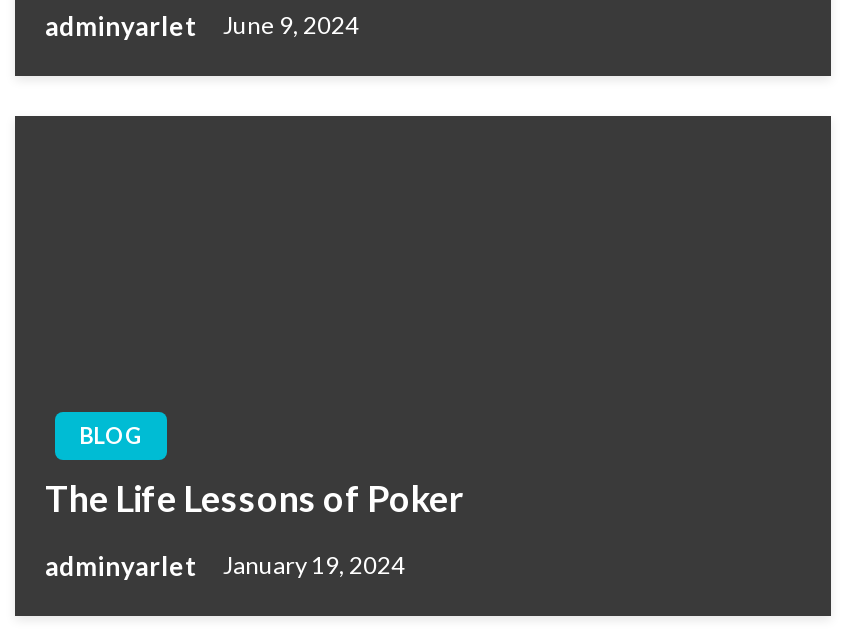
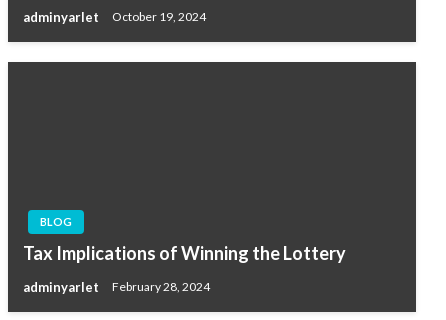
[45,10,359,42] adminyarlet June 9, 2024 -> [23,9,206,25] adminyarlet October 19, 2024
[45,476,463,520] The Life Lessons of Poker -> [23,242,346,264] Tax Implications of Winning the Lottery
[45,550,405,582] adminyarlet January 19, 2024 -> [23,279,210,295] adminyarlet February 28, 2024

